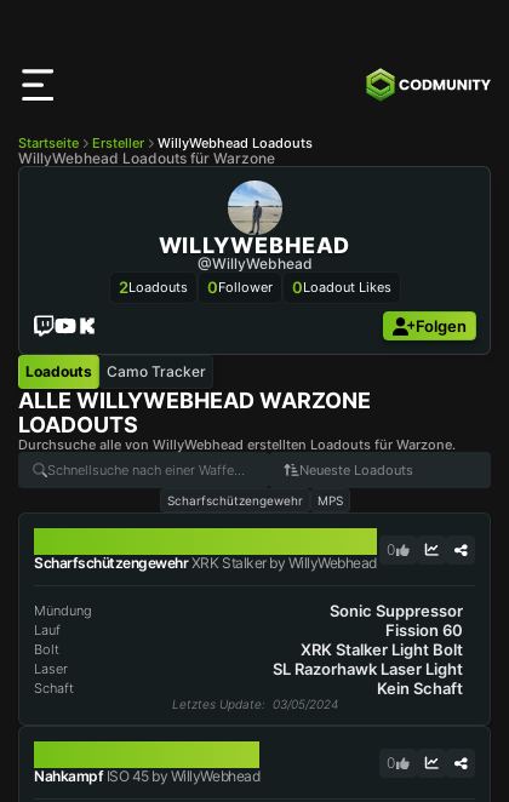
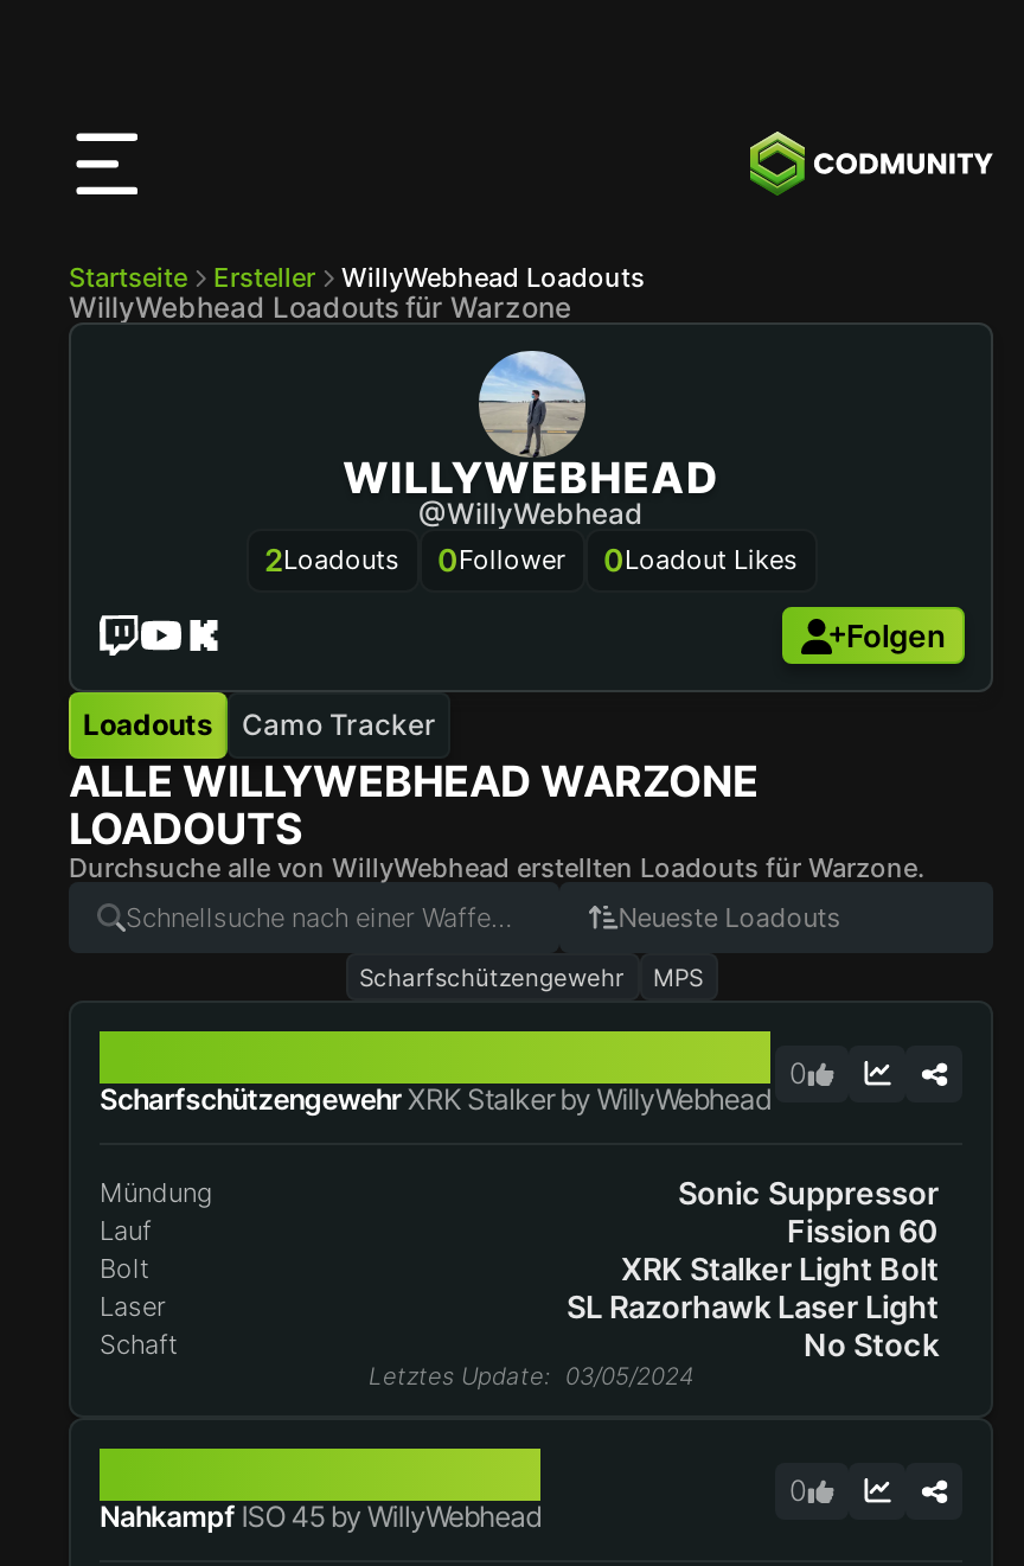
[377,678,463,698] Kein Schaft -> [804,1325,939,1363] No Stock

